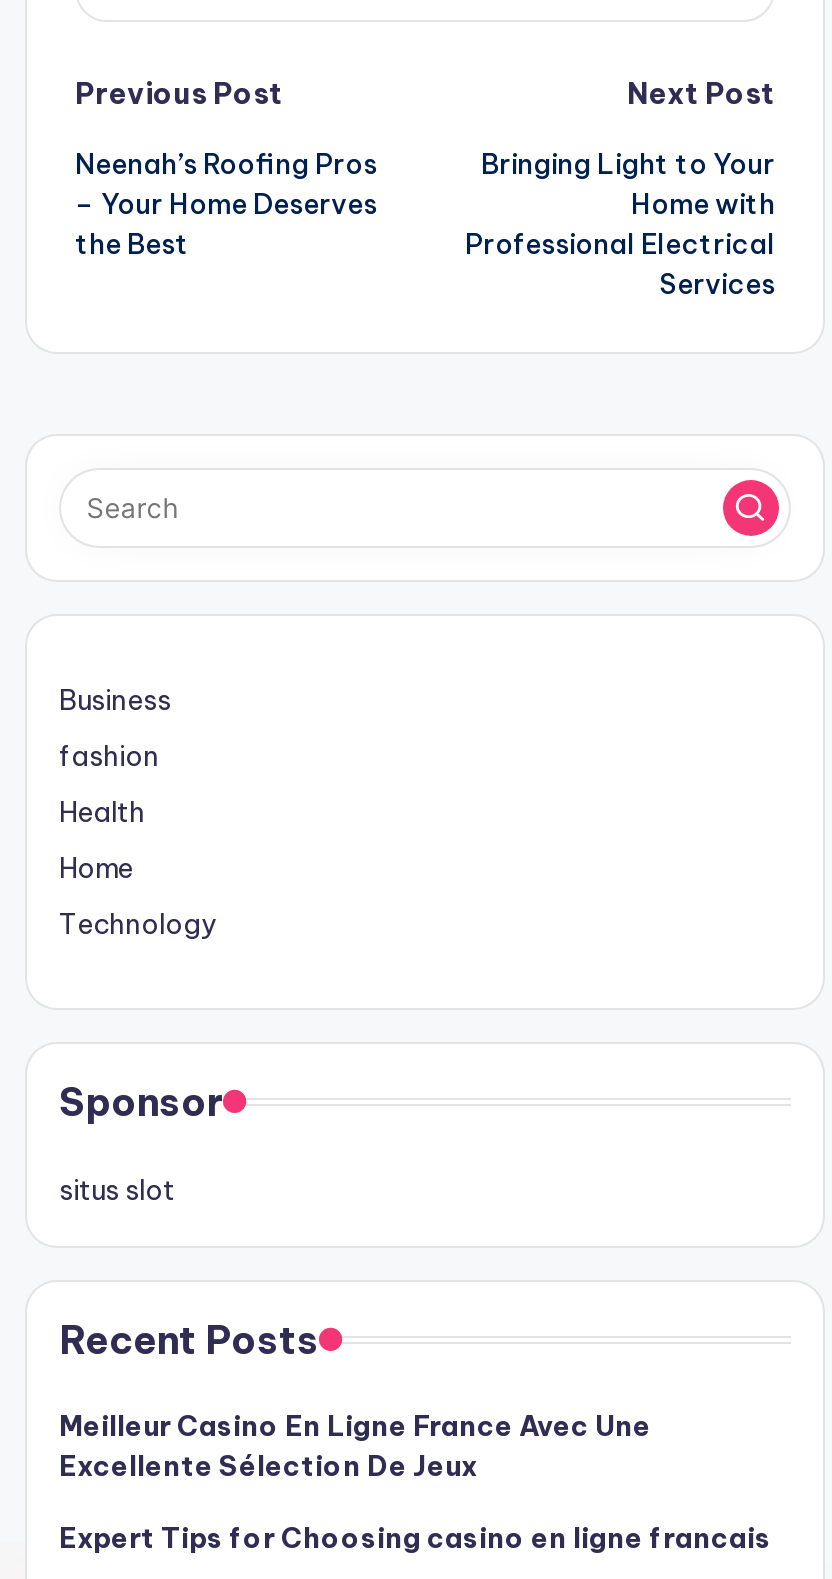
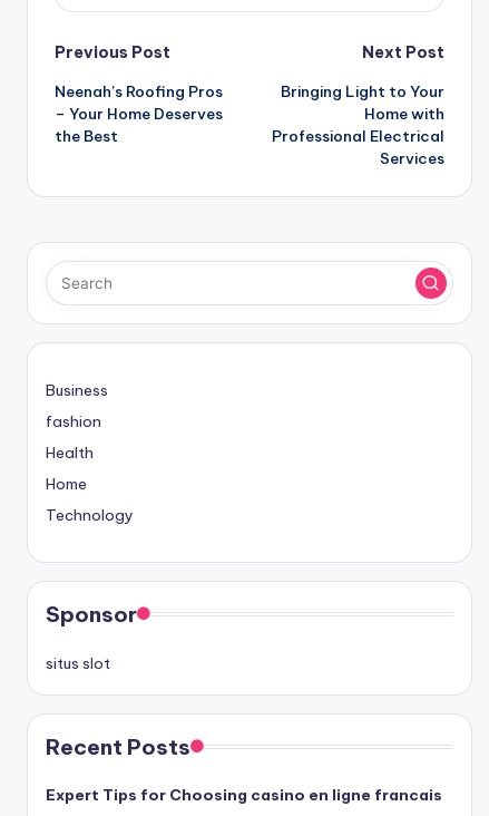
[59,1408,651,1484] Meilleur Casino En Ligne France Avec Une | Excellente Sélection De Jeux -> none

